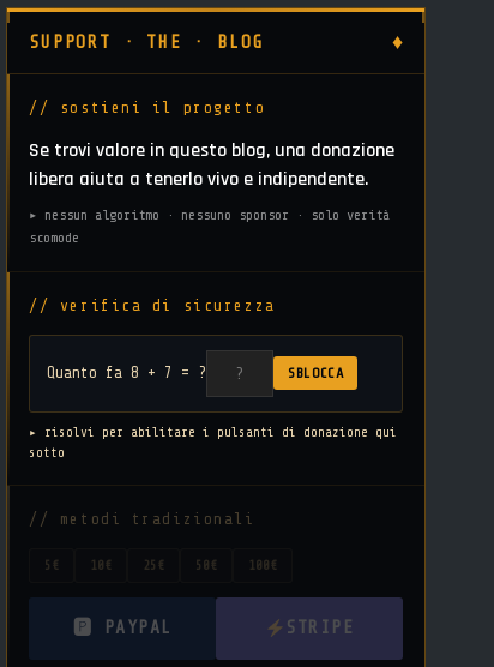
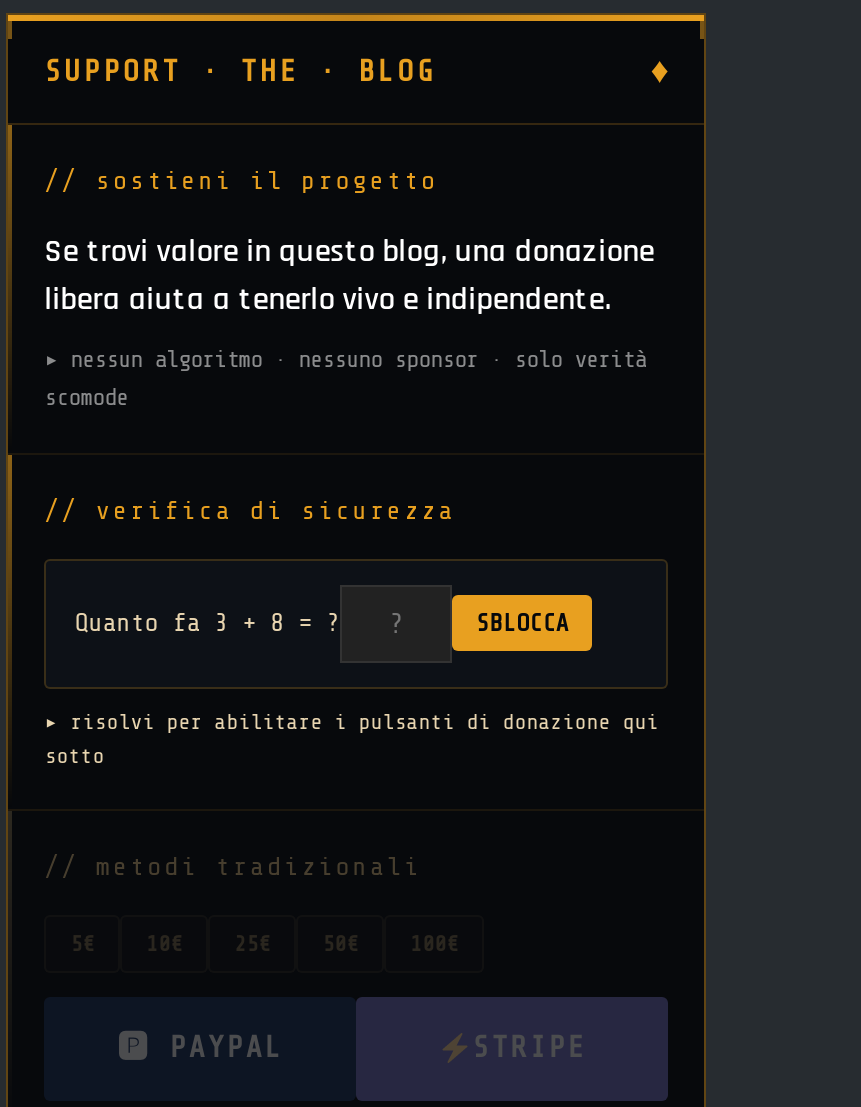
[47,364,206,382] Quanto fa 8 + 7 = ? -> [74,607,340,637] Quanto fa 3 + 8 = ?

